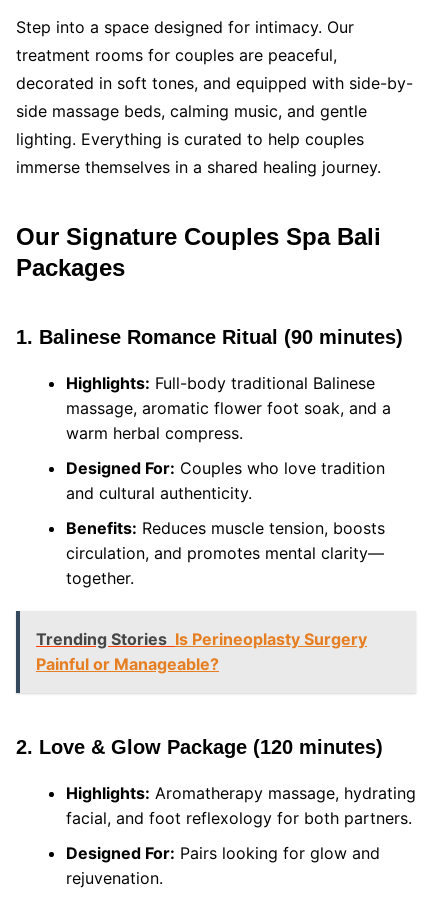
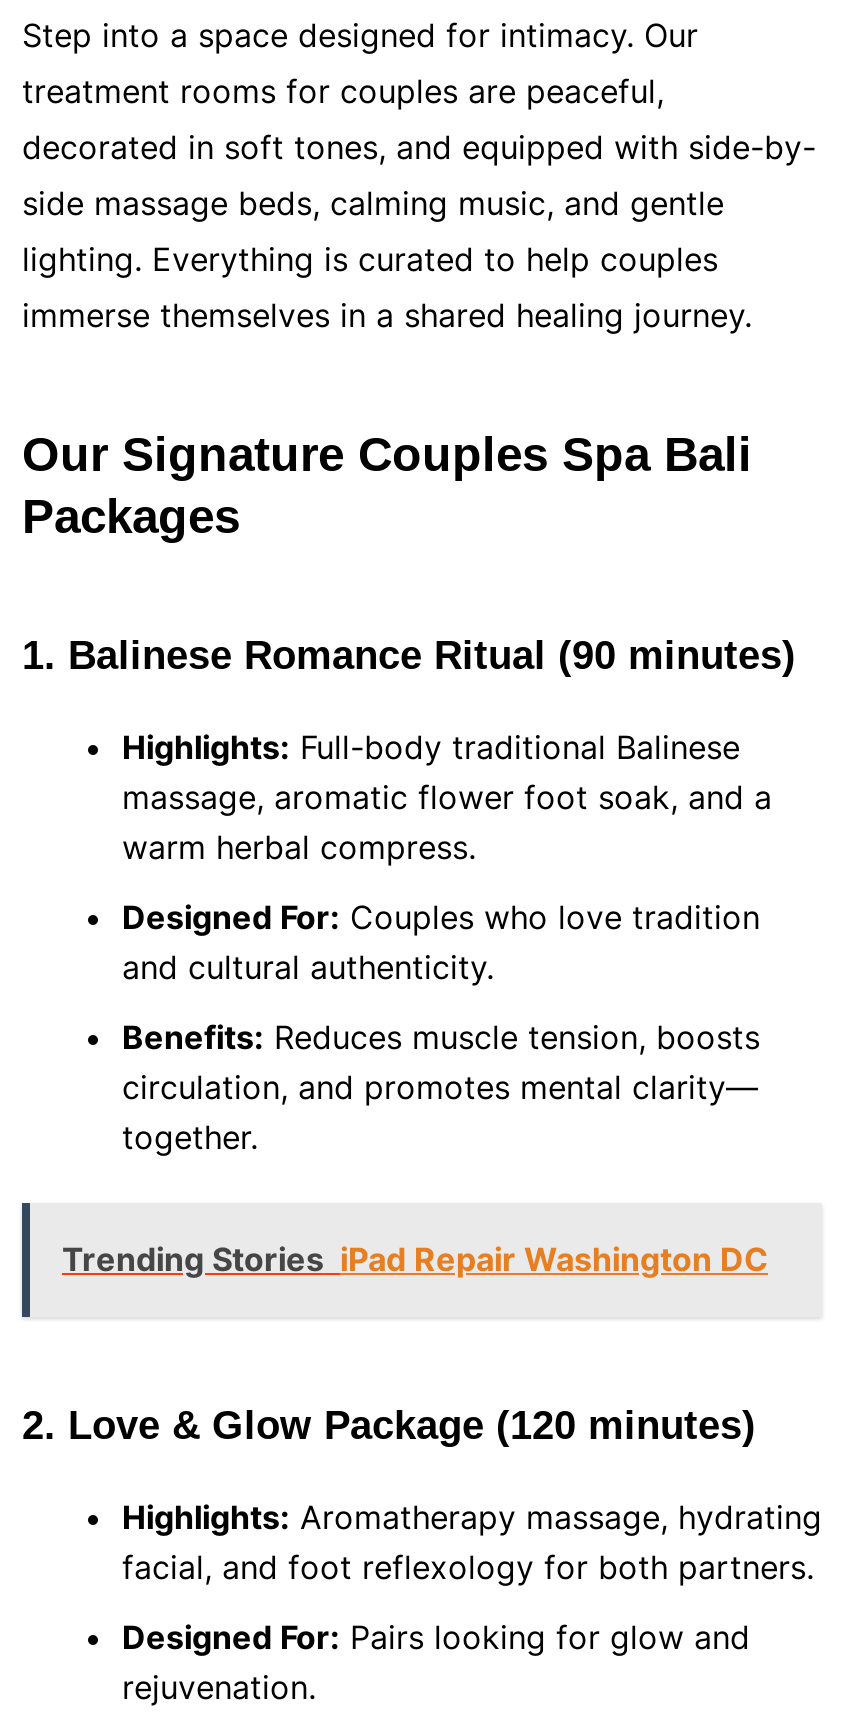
[36,628,367,673] Trending Stories Is Perineoplasty Surgery | Painful or Manageable? -> [62,1239,768,1279] Trending Stories iPad Repair Washington DC

